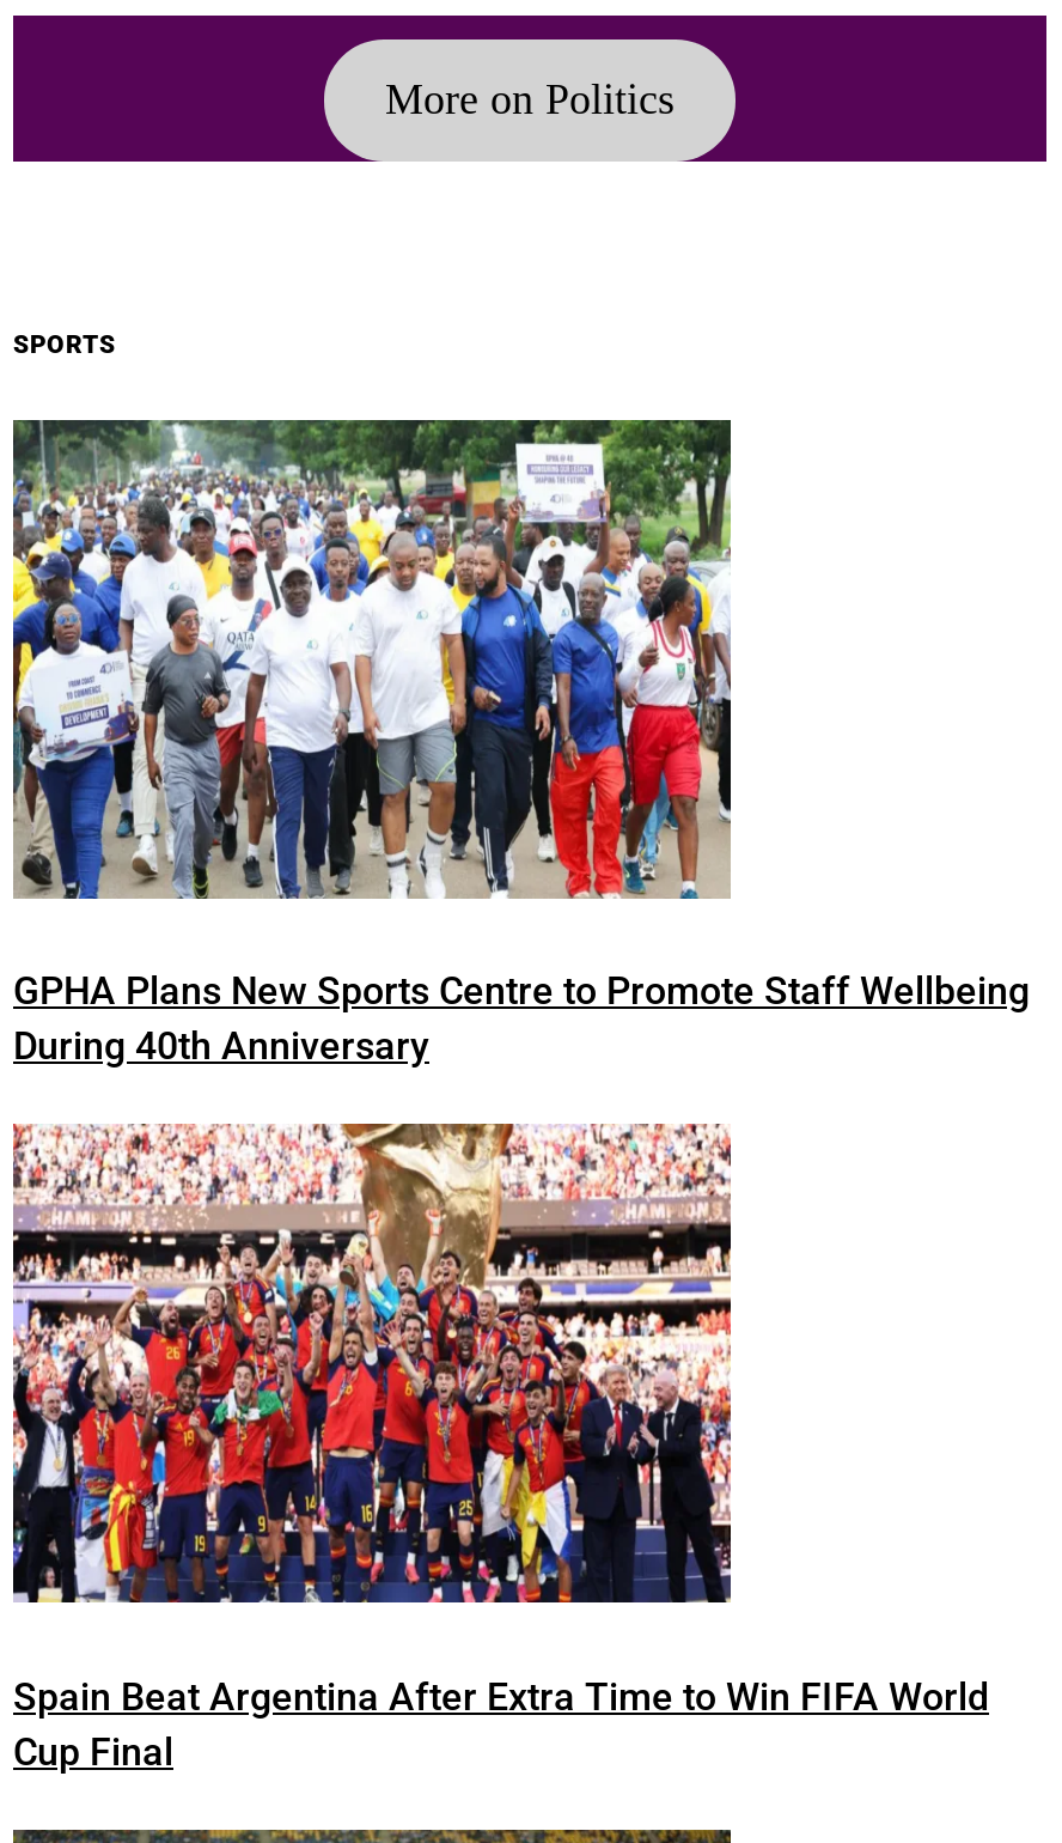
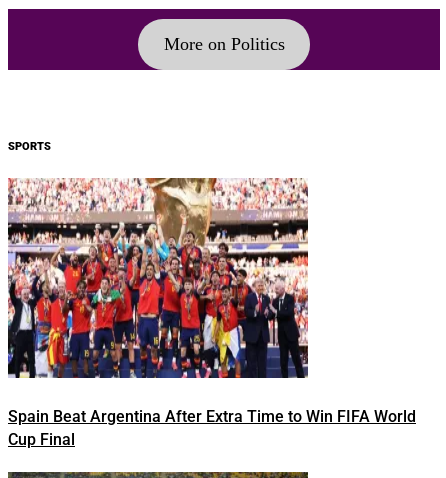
[11,418,1030,1069] [image] | GPHA Plans New Sports Centre to Promote Staff Wellbeing | During 40th Anniversary -> none

